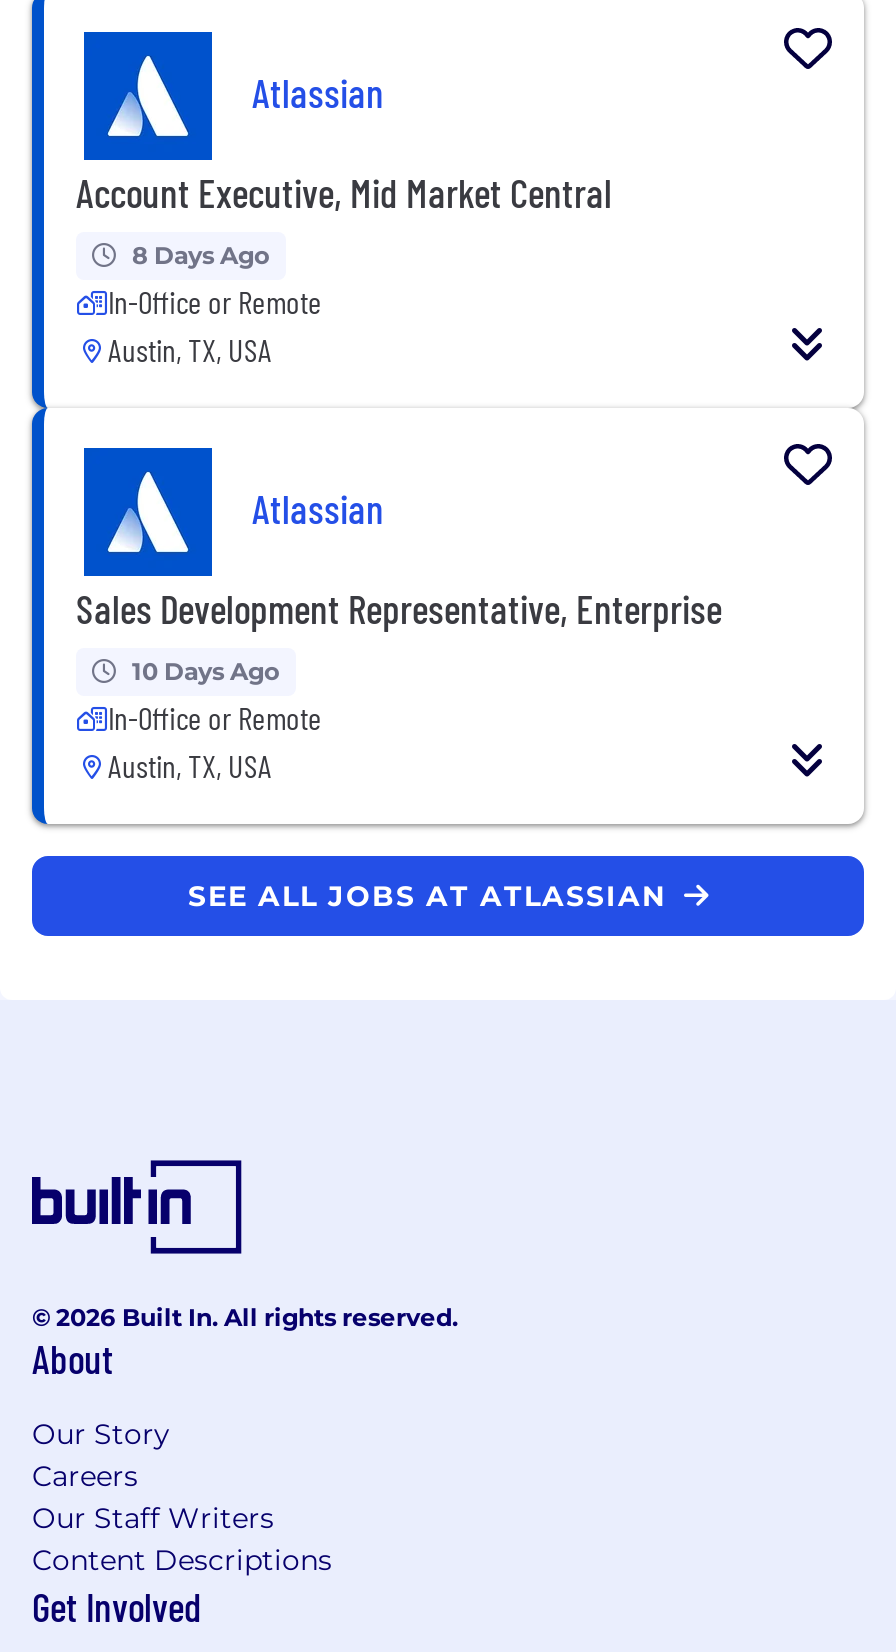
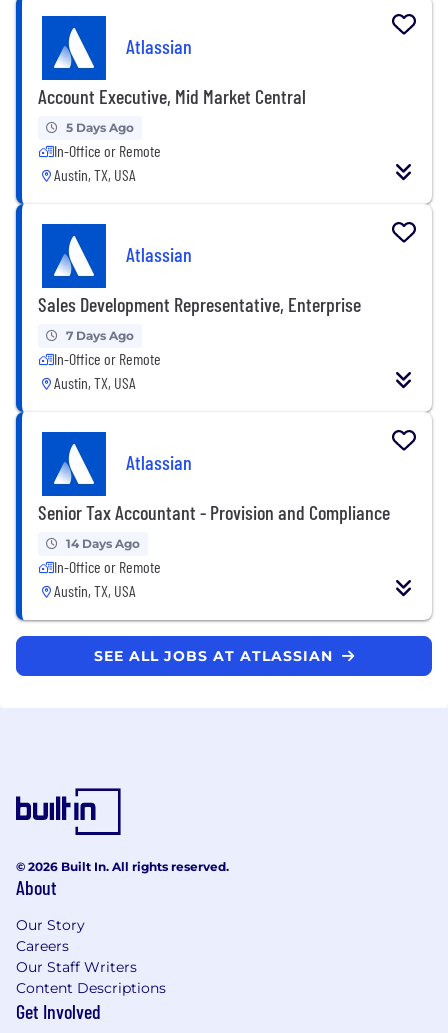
[132,240,270,270] 8 Days Ago -> [66,120,134,135] 5 Days Ago
[132,656,280,686] 10 Days Ago -> [38,328,390,551] 7 Days Ago | In-Office or Remote | Austin, TX, USA | Atlassian | Senior Tax Accountant - Provision and Compliance | 14 Days Ago

